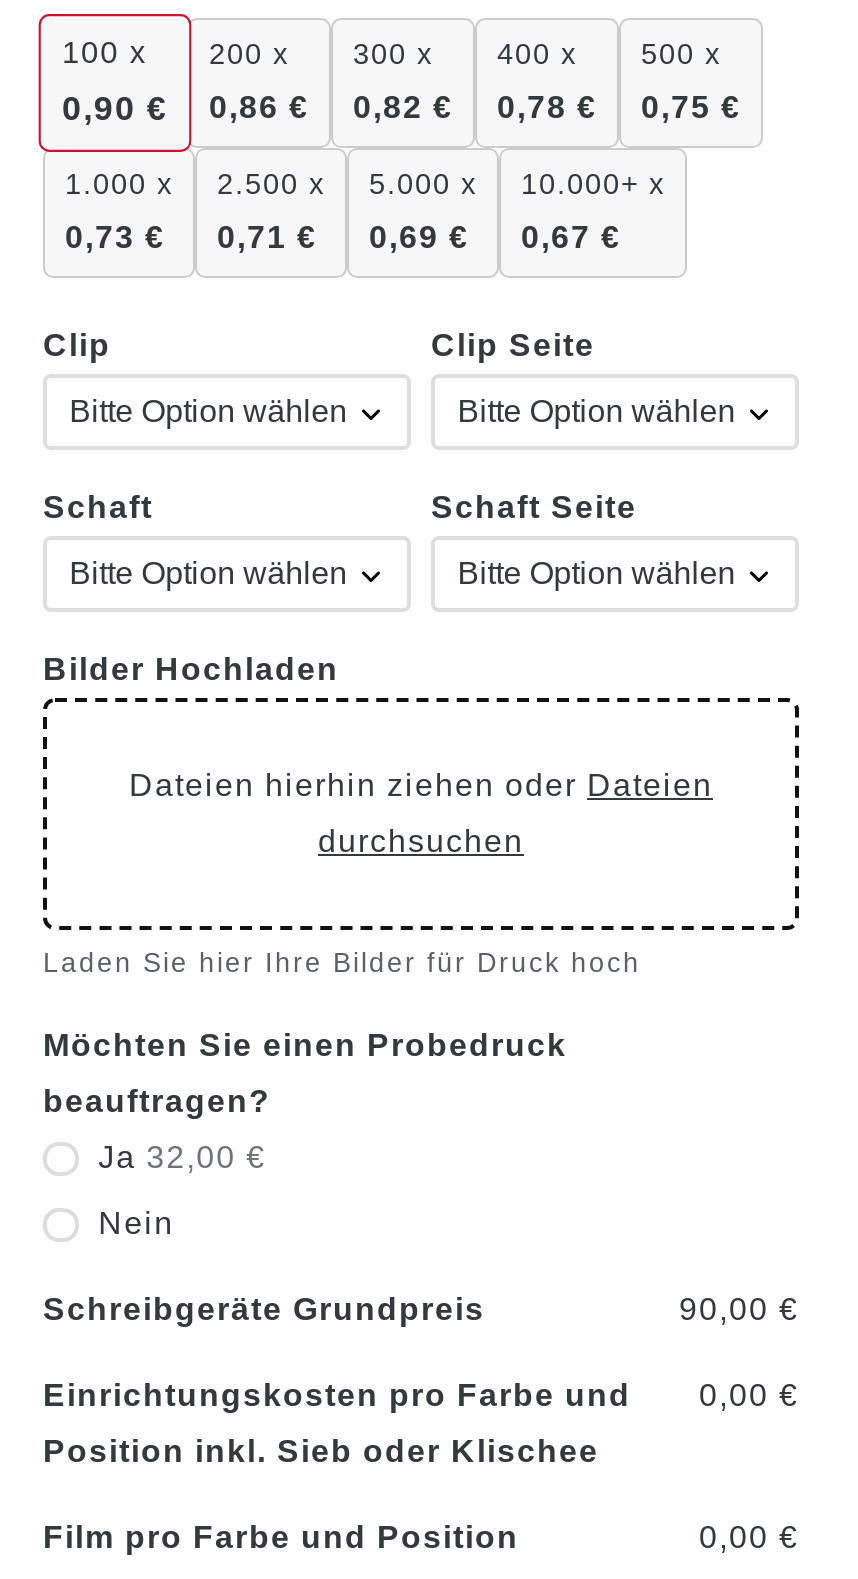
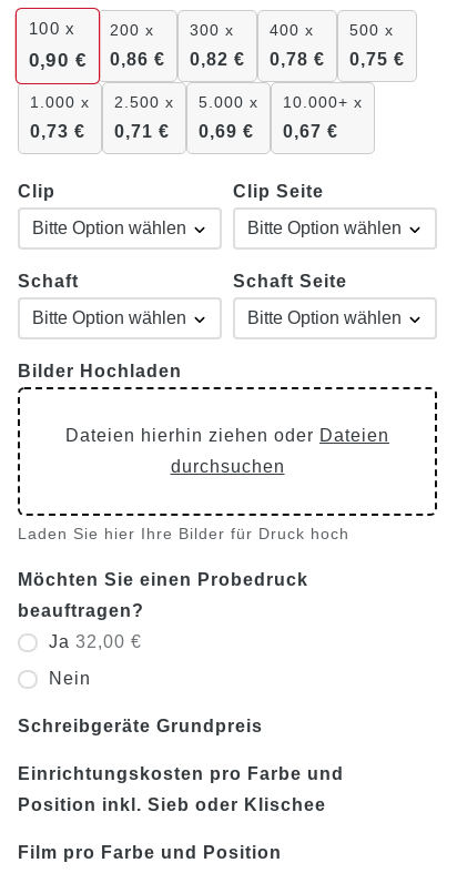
[679,1293,799,1327] 90,00 € -> none
[699,1379,799,1413] 0,00 € -> none
[699,1521,799,1555] 0,00 € -> none

